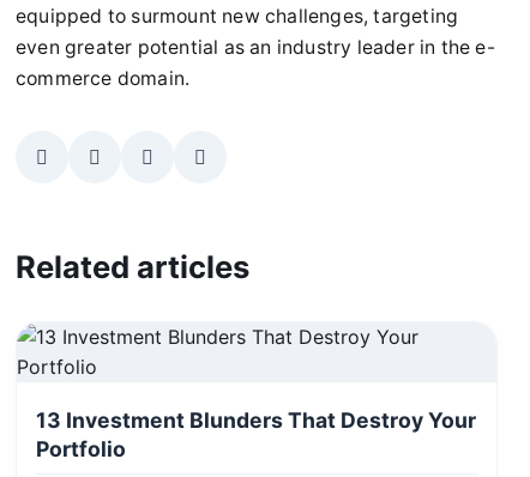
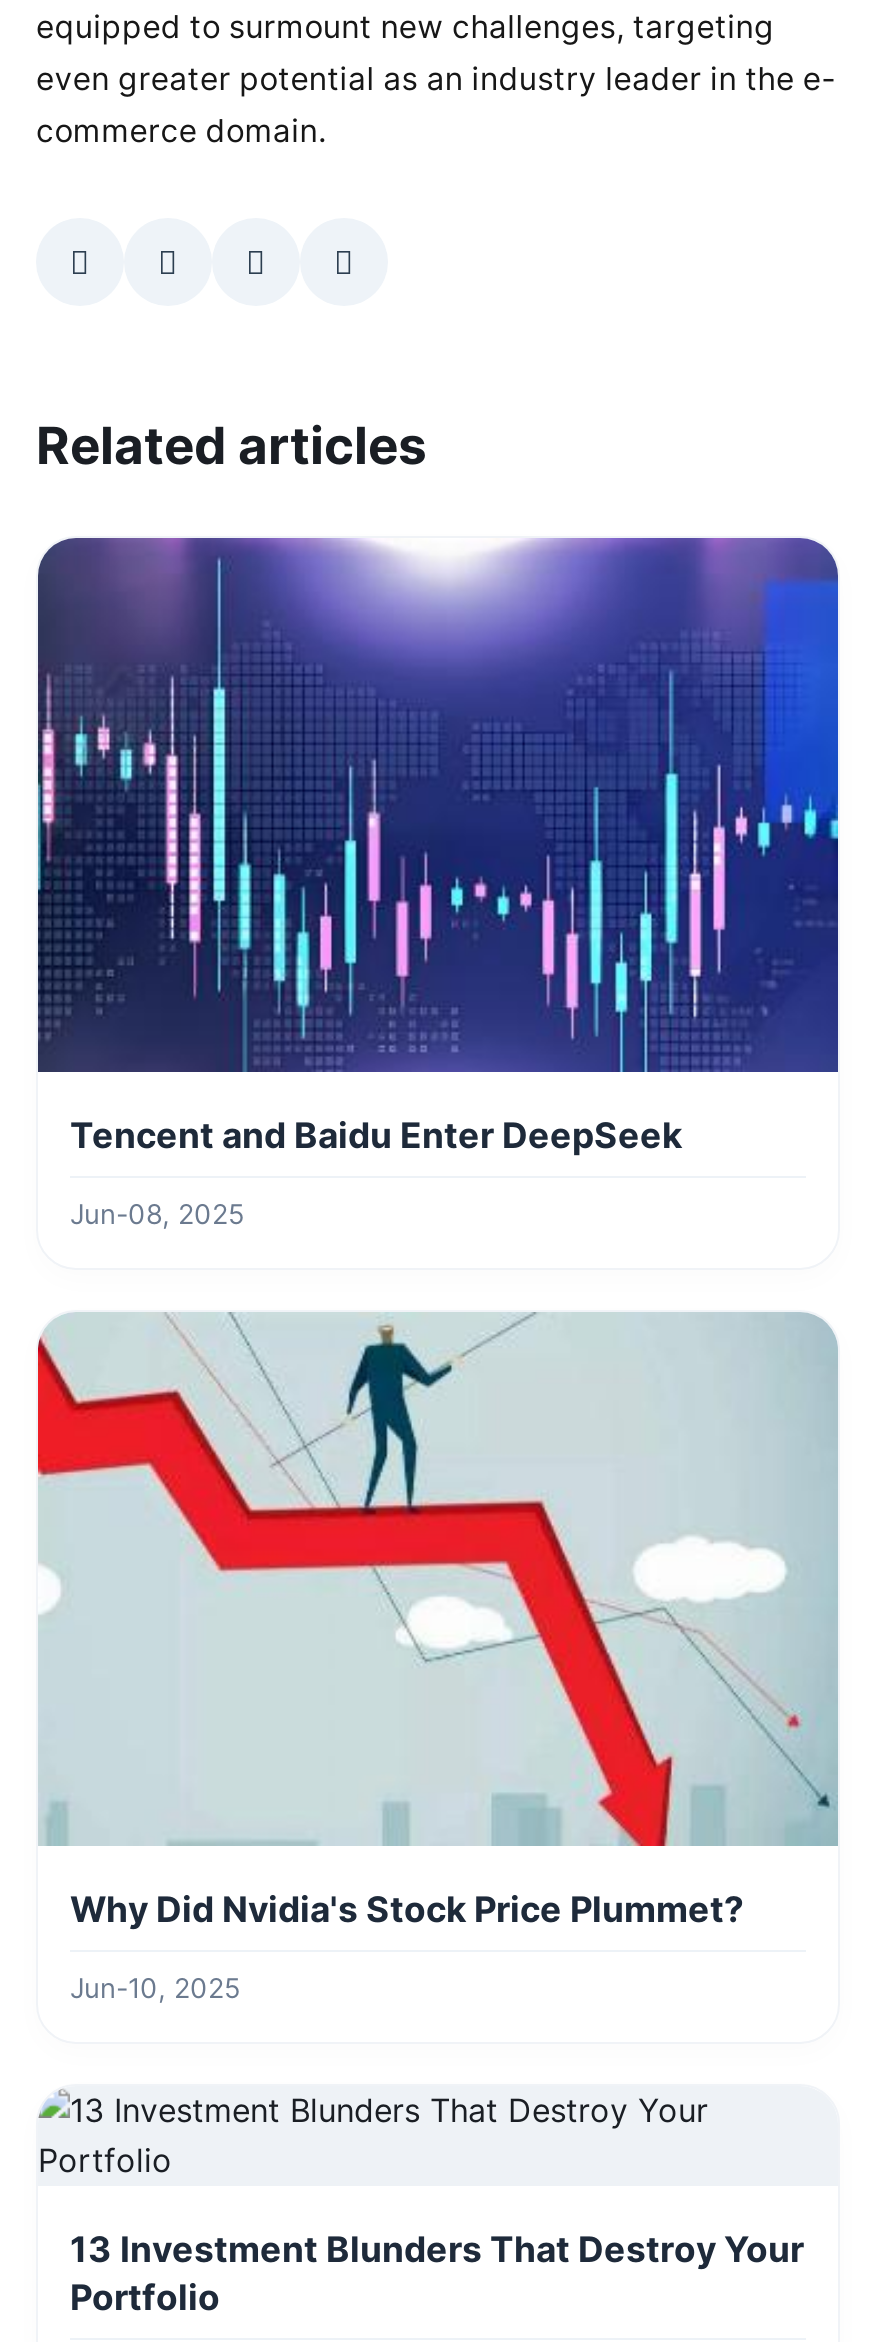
none -> [36,536,840,1230] [image] | Tencent and Baidu Enter DeepSeek | Jun-08, 2025
none -> [36,1312,840,2003] [image] | Why Did Nvidia's Stock Price Plummet? | Jun-10, 2025

